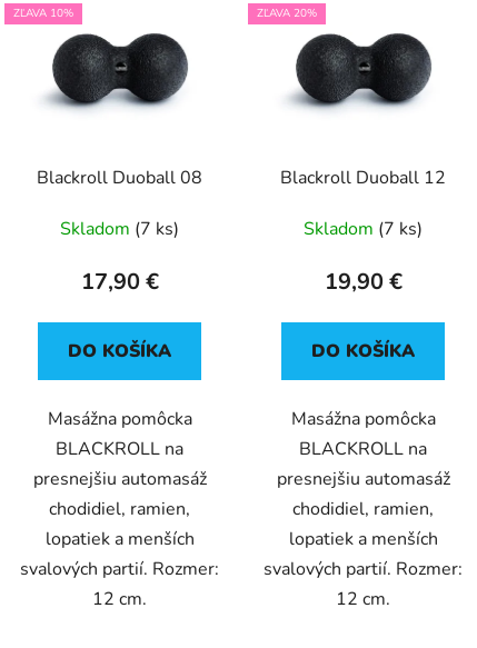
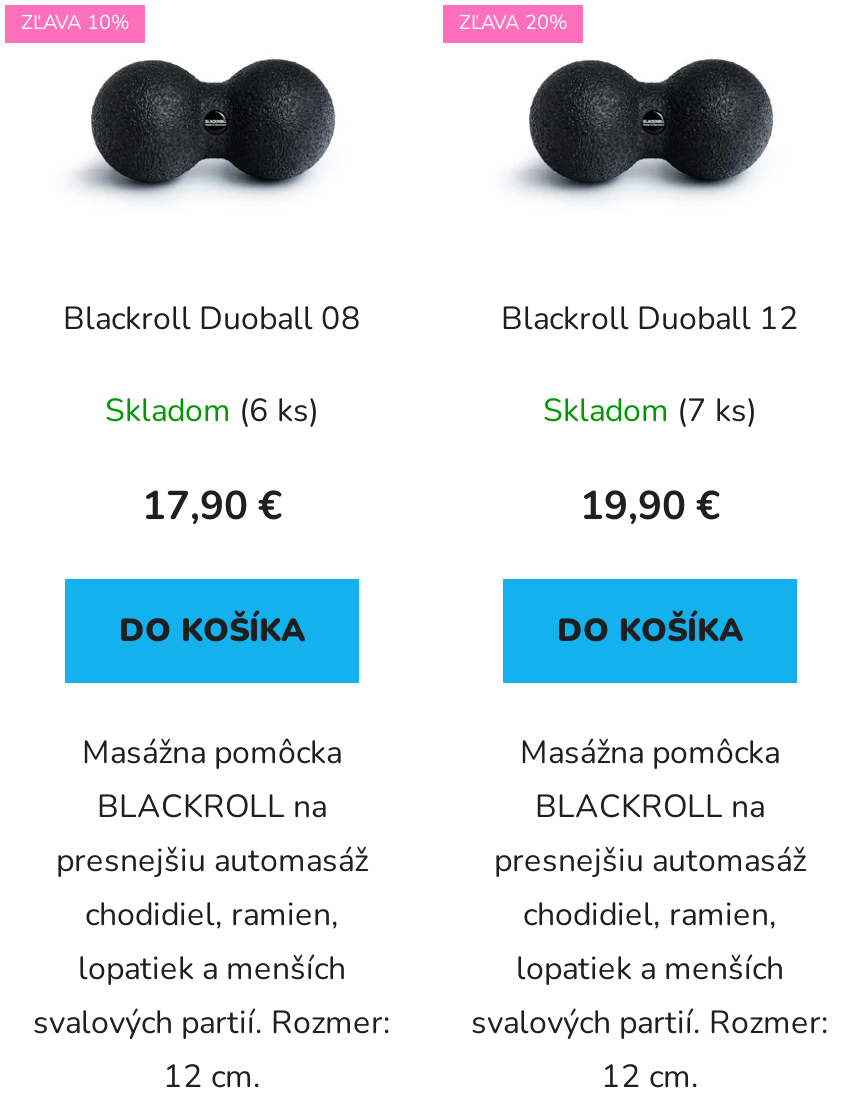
[60,217,179,241] Skladom (7 ks) -> [105,389,319,433] Skladom (6 ks)

